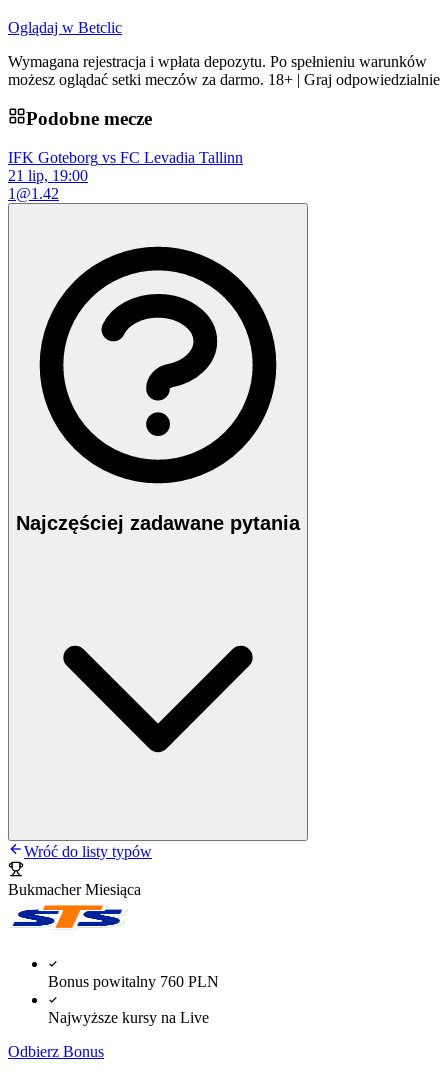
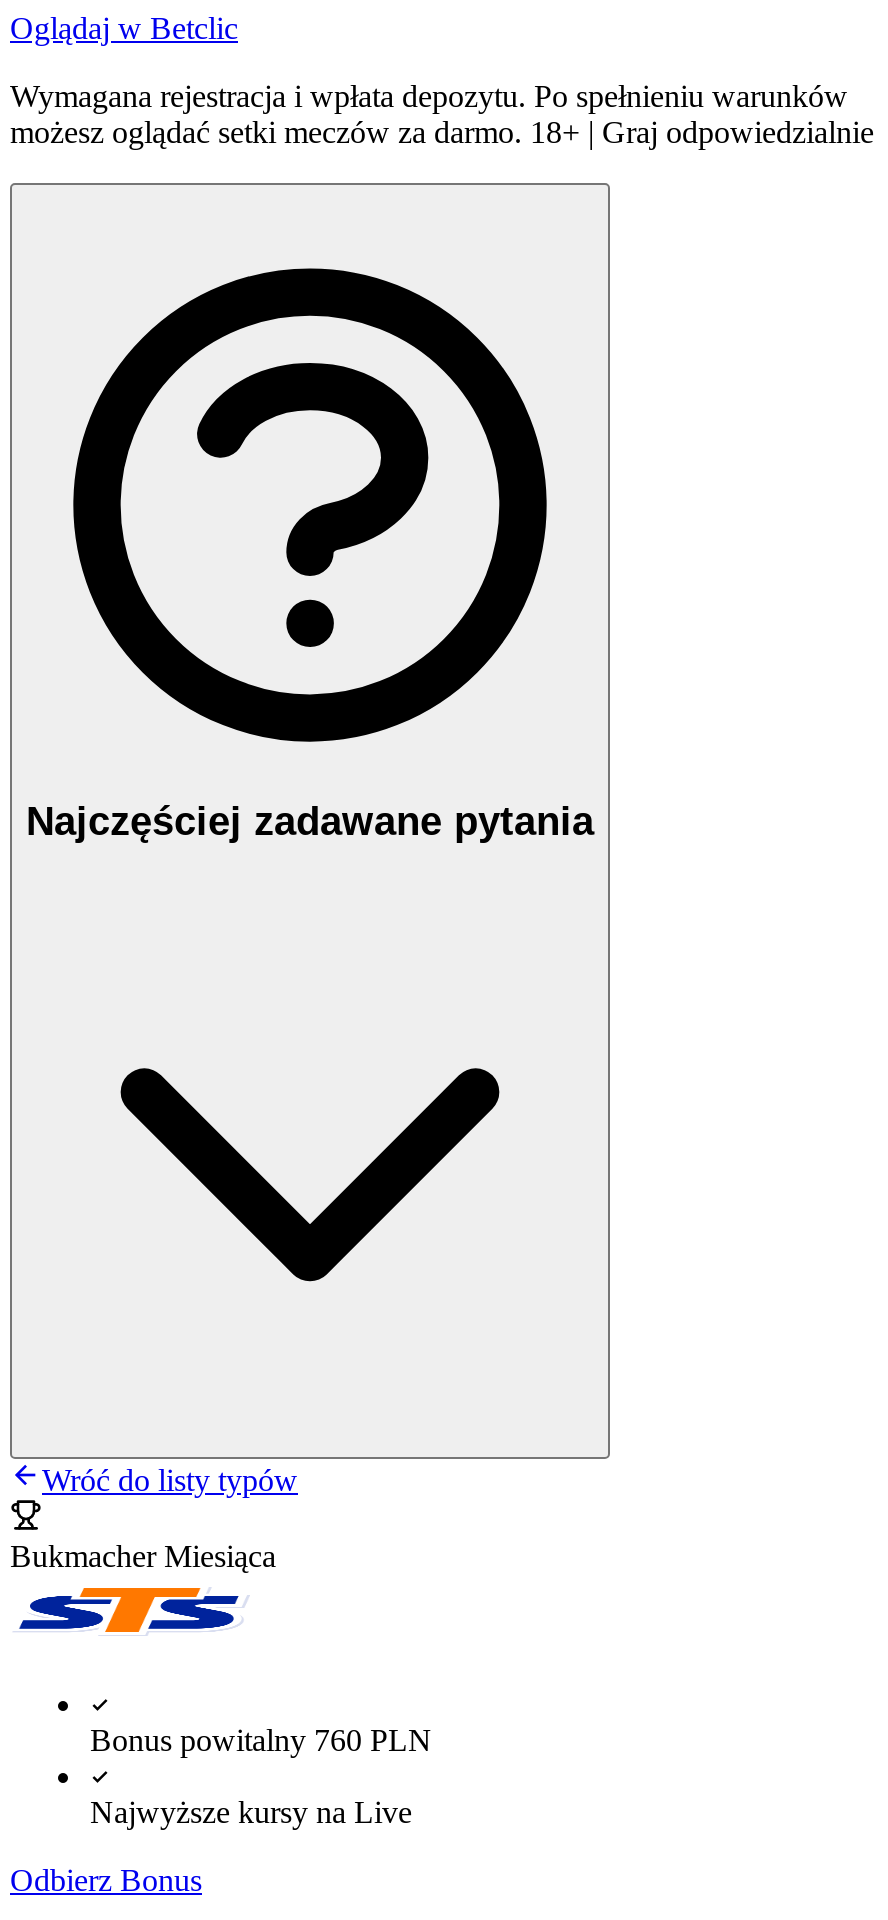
[8,108,243,202] Podobne mecze | IFK Goteborg vs FC Levadia Tallinn | 21 lip, 19:00 | 1 @ 1.42 -> none

